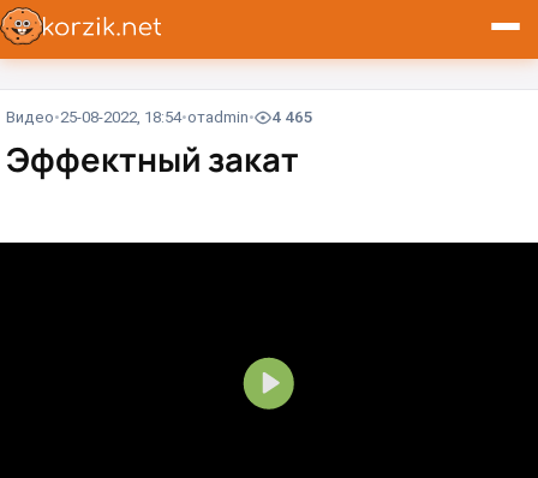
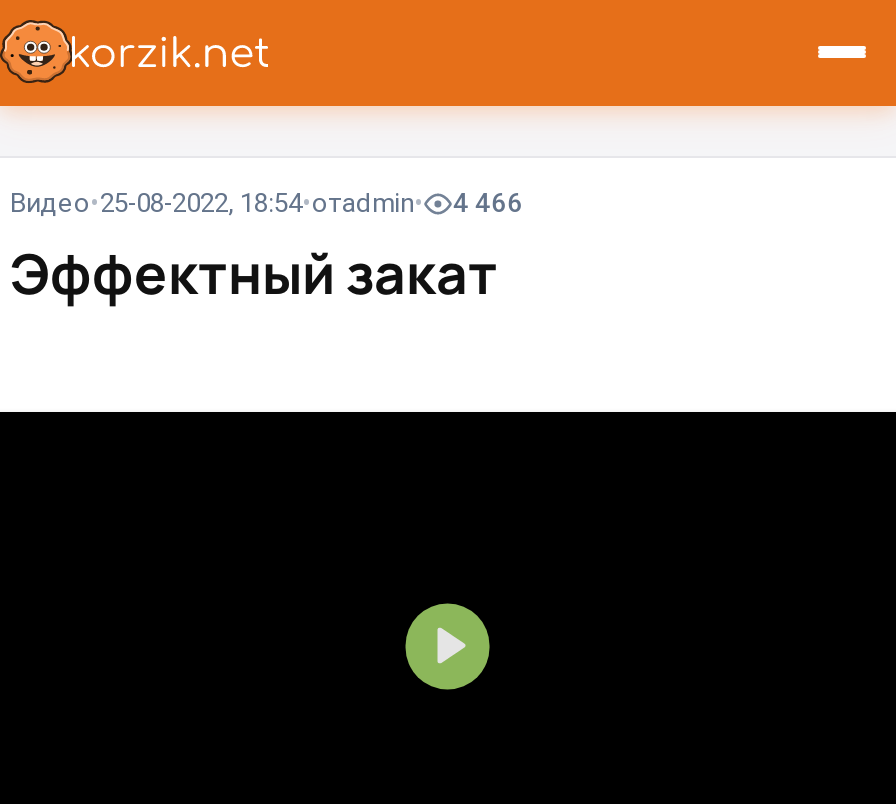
[272,109,314,127] 4 465 -> [453,189,523,219] 4 466

